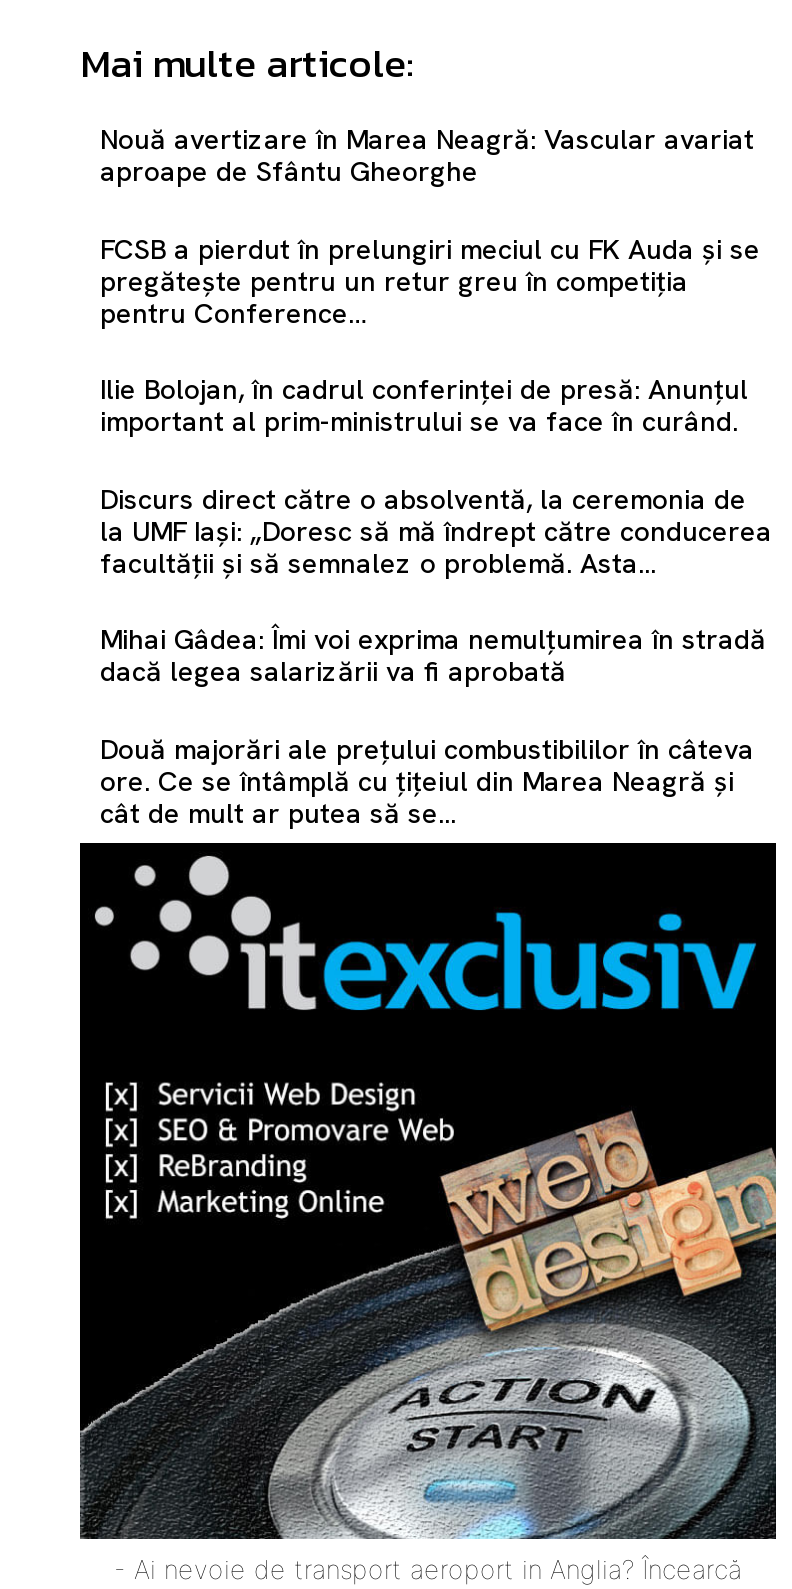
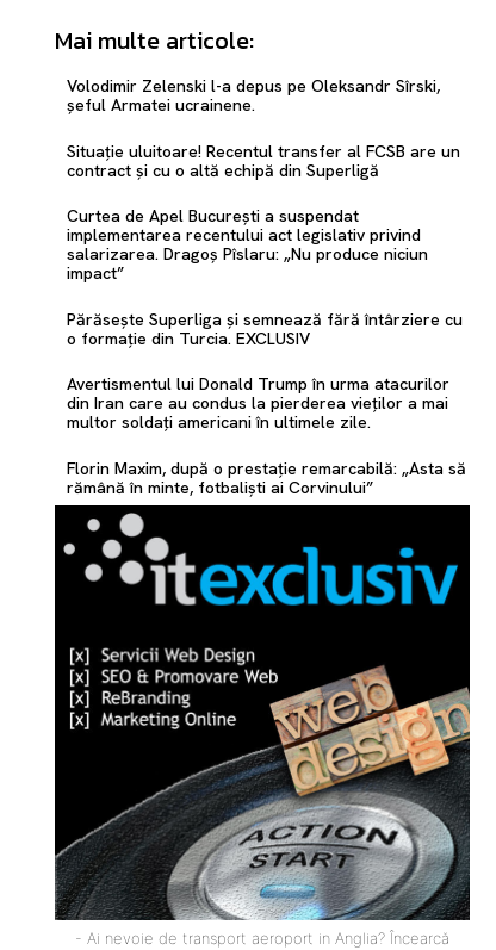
[100,122,754,190] Nouă avertizare în Marea Neagră: Vascular avariat | aproape de Sfântu Gheorghe -> [67,76,440,116] Volodimir Zelenski l-a depus pe Oleksandr Sîrski, | șeful Armatei ucrainene.
[100,231,760,331] FCSB a pierdut în prelungiri meciul cu FK Auda și se | pregătește pentru un retur greu în competiția | pentru Conference… -> [67,141,460,181] Situație uluitoare! Recentul transfer al FCSB are un | contract și cu o altă echipă din Superligă
[100,372,748,440] Ilie Bolojan, în cadrul conferinței de presă: Anunțul | important al prim-ministrului se va face în curând. -> [67,205,428,284] Curtea de Apel București a suspendat | implementarea recentului act legislativ privind | salarizarea. Dragoș Pîslaru: „Nu produce niciun | impact”
[100,481,772,581] Discurs direct către o absolventă, la ceremonia de | la UMF Iași: „Doresc să mă îndrept către conducerea | facultății și să semnalez o problemă. Asta... -> [67,309,463,349] Părăsește Superliga și semnează fără întârziere cu | o formație din Turcia. EXCLUSIV
[100,622,766,690] Mihai Gâdea: Îmi voi exprima nemulțumirea în stradă | dacă legea salarizării va fi aprobată -> [67,374,449,433] Avertismentul lui Donald Trump în urma atacurilor | din Iran care au condus la pierderea vieților a mai | multor soldați americani în ultimele zile.
[100,731,754,831] Două majorări ale prețului combustibililor în câteva | ore. Ce se întâmplă cu țițeiul din Marea Neagră și | cât de mult ar putea să se... -> [67,458,466,498] Florin Maxim, după o prestație remarcabilă: „Asta să | rămână în minte, fotbaliști ai Corvinului”

